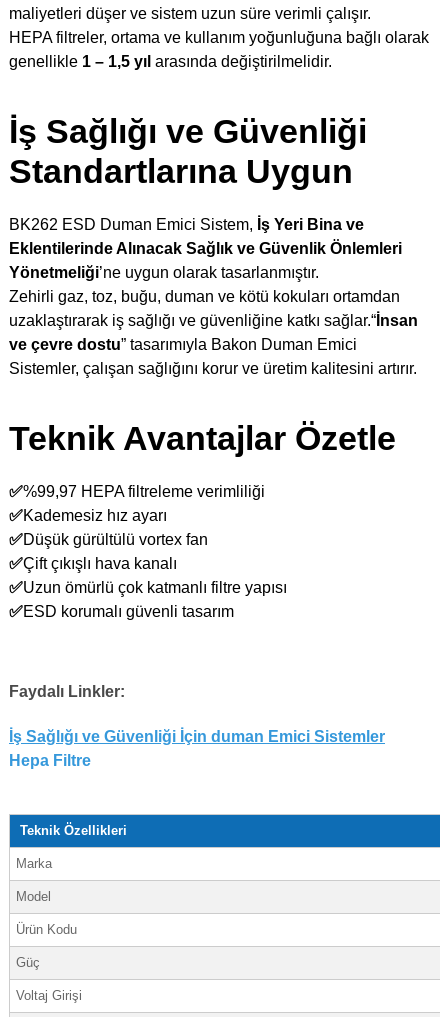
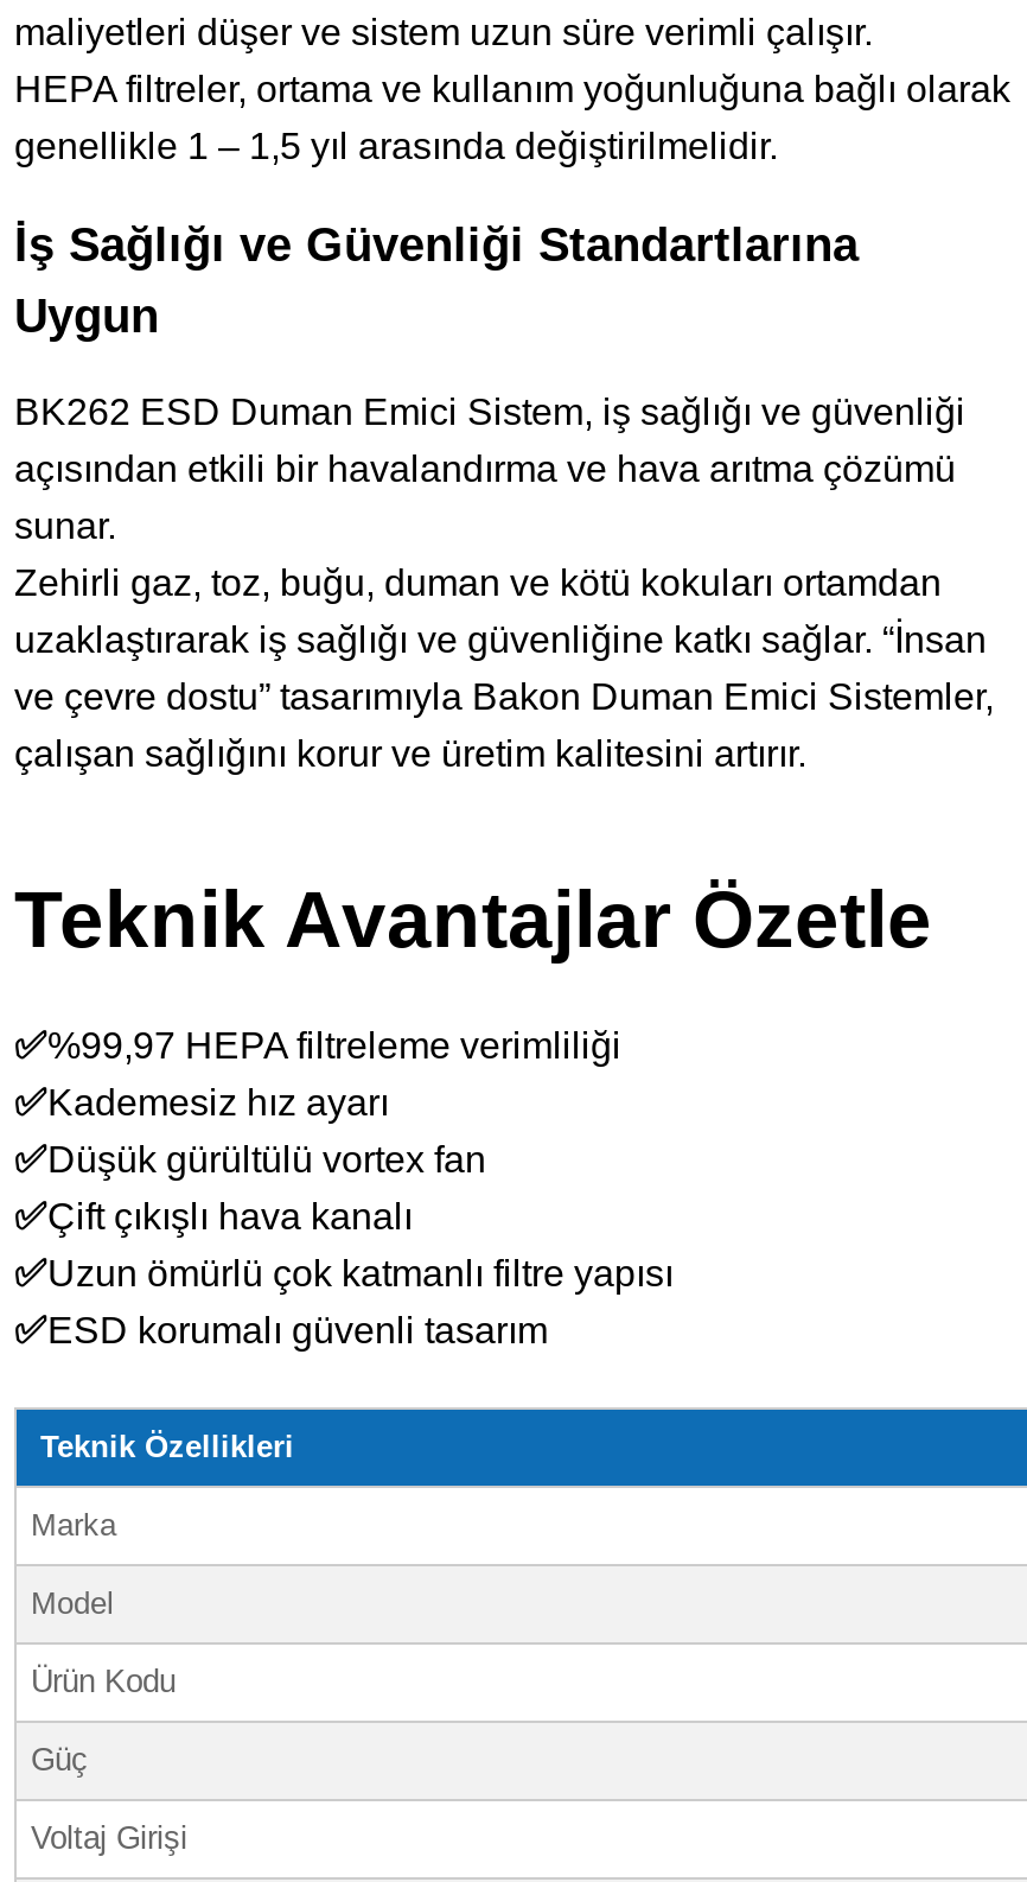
[9,216,402,281] BK262 ESD Duman Emici Sistem, İş Yeri Bina ve | Eklentilerinde Alınacak Sağlık ve Güvenlik Önlemleri | Yönetmeliği’ne uygun olarak tasarlanmıştır. -> [14,391,965,545] BK262 ESD Duman Emici Sistem, iş sağlığı ve güvenliği | açısından etkili bir havalandırma ve hava arıtma çözümü | sunar.
[9,683,385,769] Faydalı Linkler: | İş Sağlığı ve Güvenliği İçin duman Emici Sistemler | Hepa Filtre -> none

